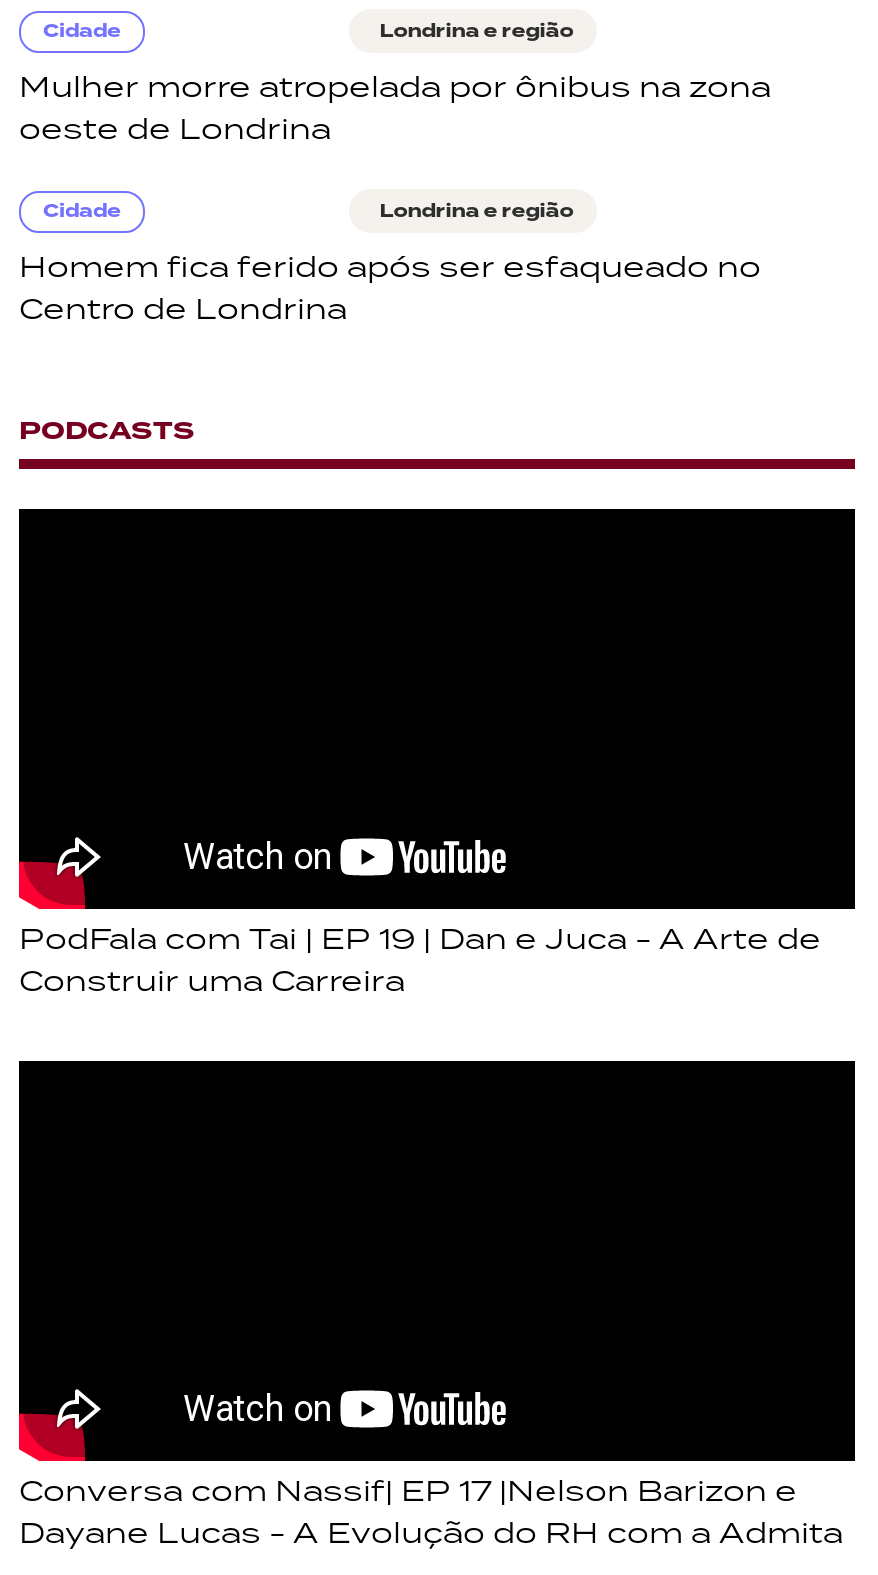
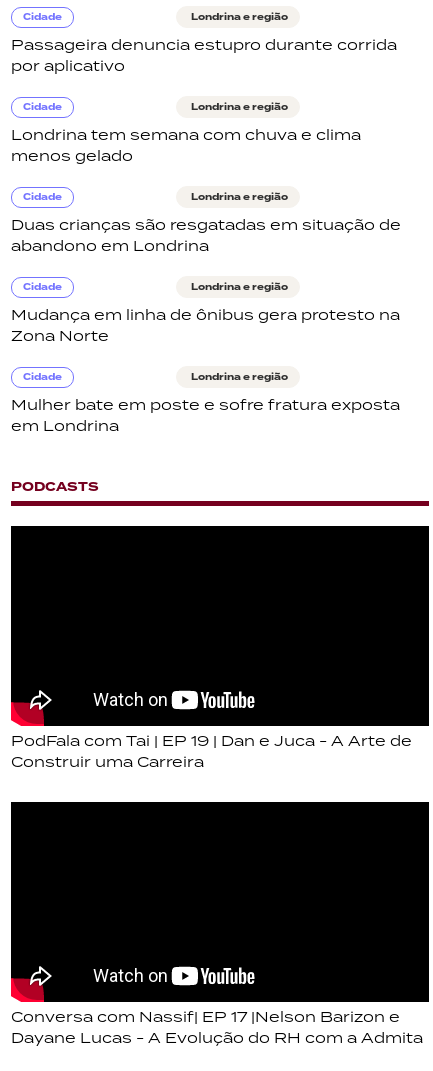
[19,67,771,147] Mulher morre atropelada por ônibus na zona | oeste de Londrina -> [11,35,397,75] Passageira denuncia estupro durante corrida | por aplicativo
[19,247,761,327] Homem fica ferido após ser esfaqueado no | Centro de Londrina -> [11,125,401,435] Londrina tem semana com chuva e clima | menos gelado | Cidade | Londrina e região | Duas crianças são resgatadas em situação de | abandono em Londrina | Cidade | Londrina e região | Mudança em linha de ônibus gera protesto na | Zona Norte | Cidade | Londrina e região | Mulher bate em poste e sofre fratura exposta | em Londrina

